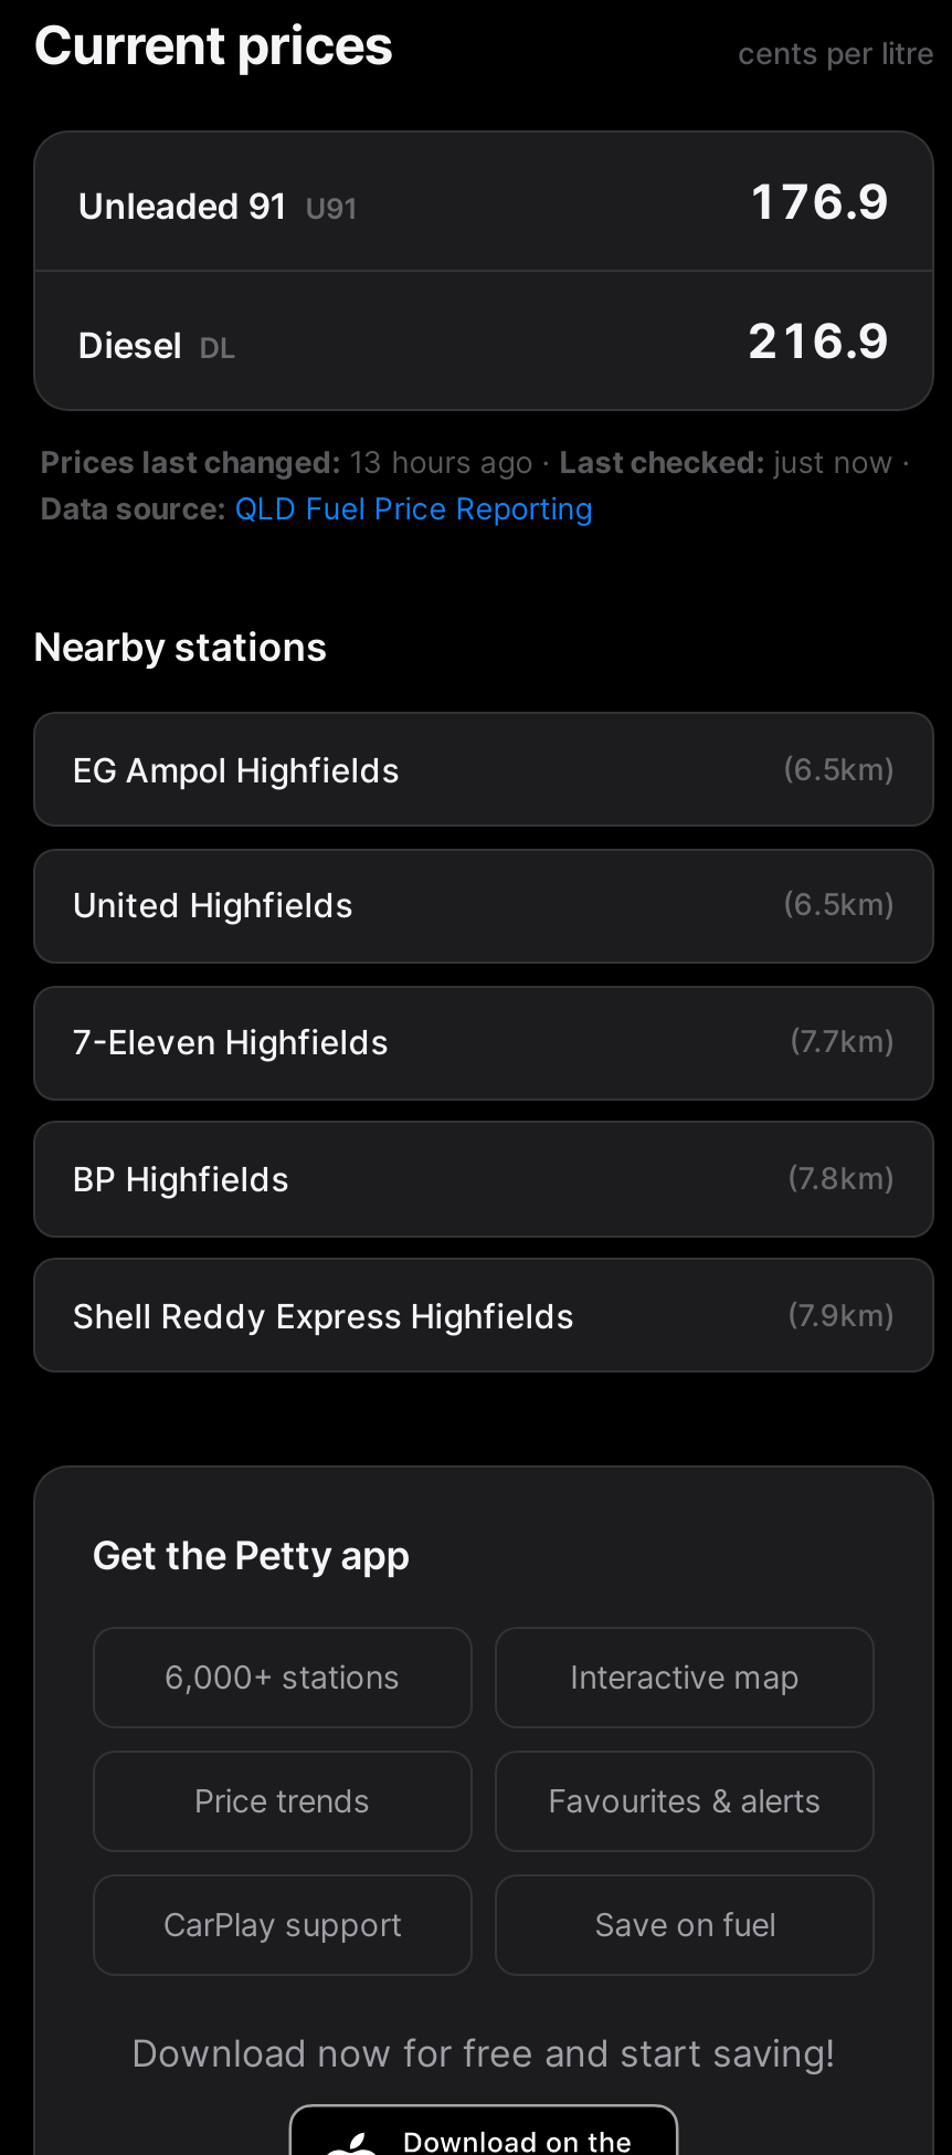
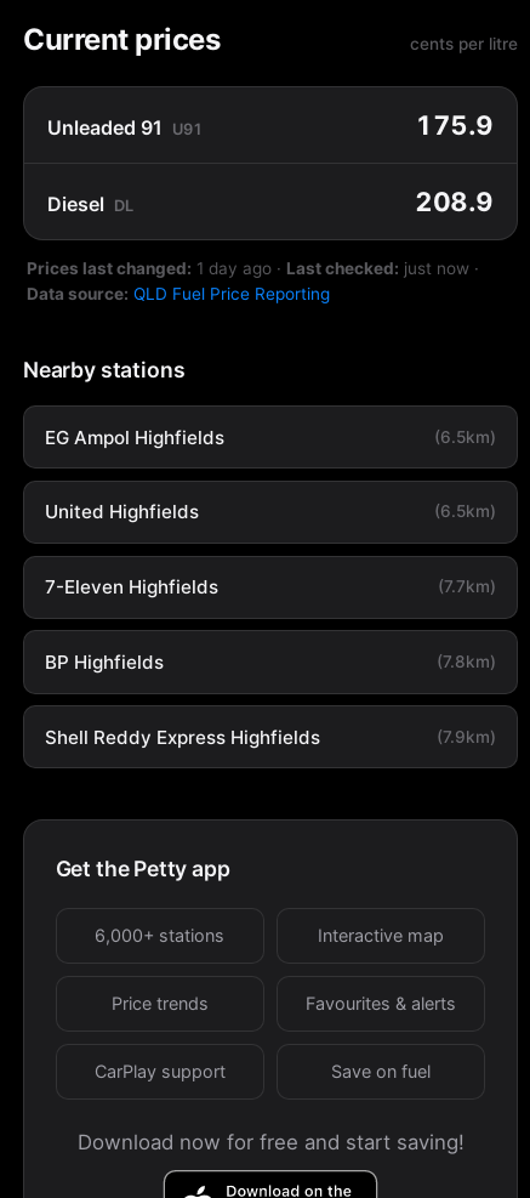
[746,172,890,229] 176.9 -> [415,109,493,140] 175.9
[746,311,890,368] 216.9 -> [415,185,493,217] 208.9
[40,444,910,479] Prices last changed: 13 hours ago · Last checked: just now · -> [27,258,479,278] Prices last changed: 1 day ago · Last checked: just now ·

